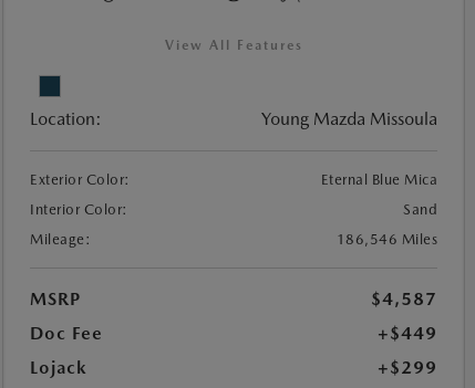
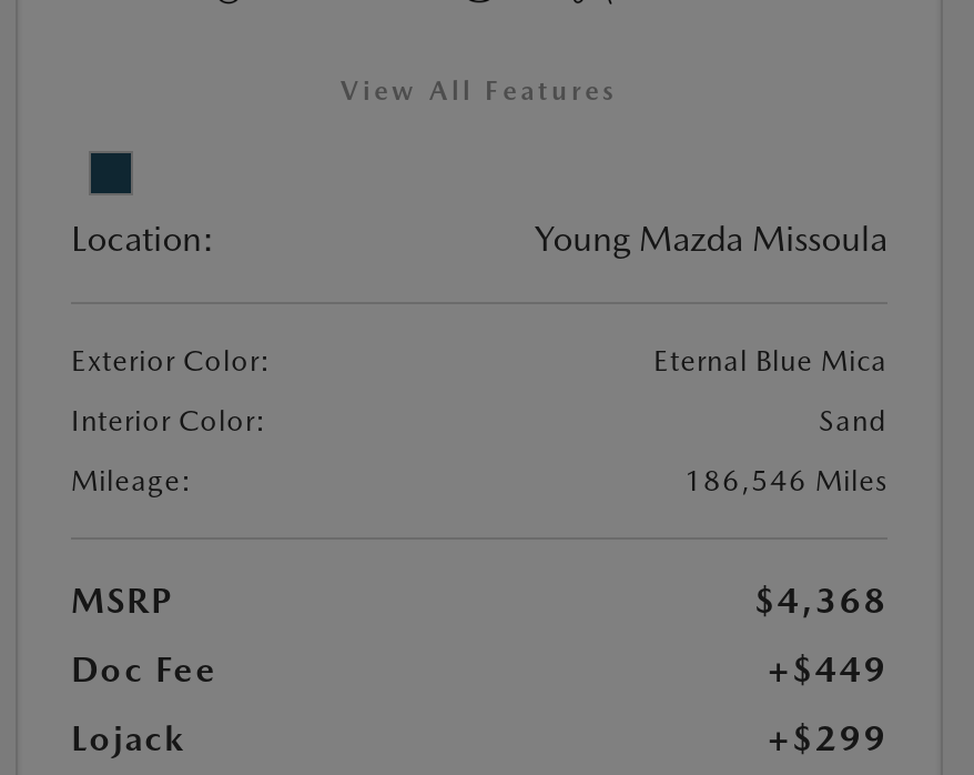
[371,288,437,309] $4,587 -> [754,579,887,622] $4,368

